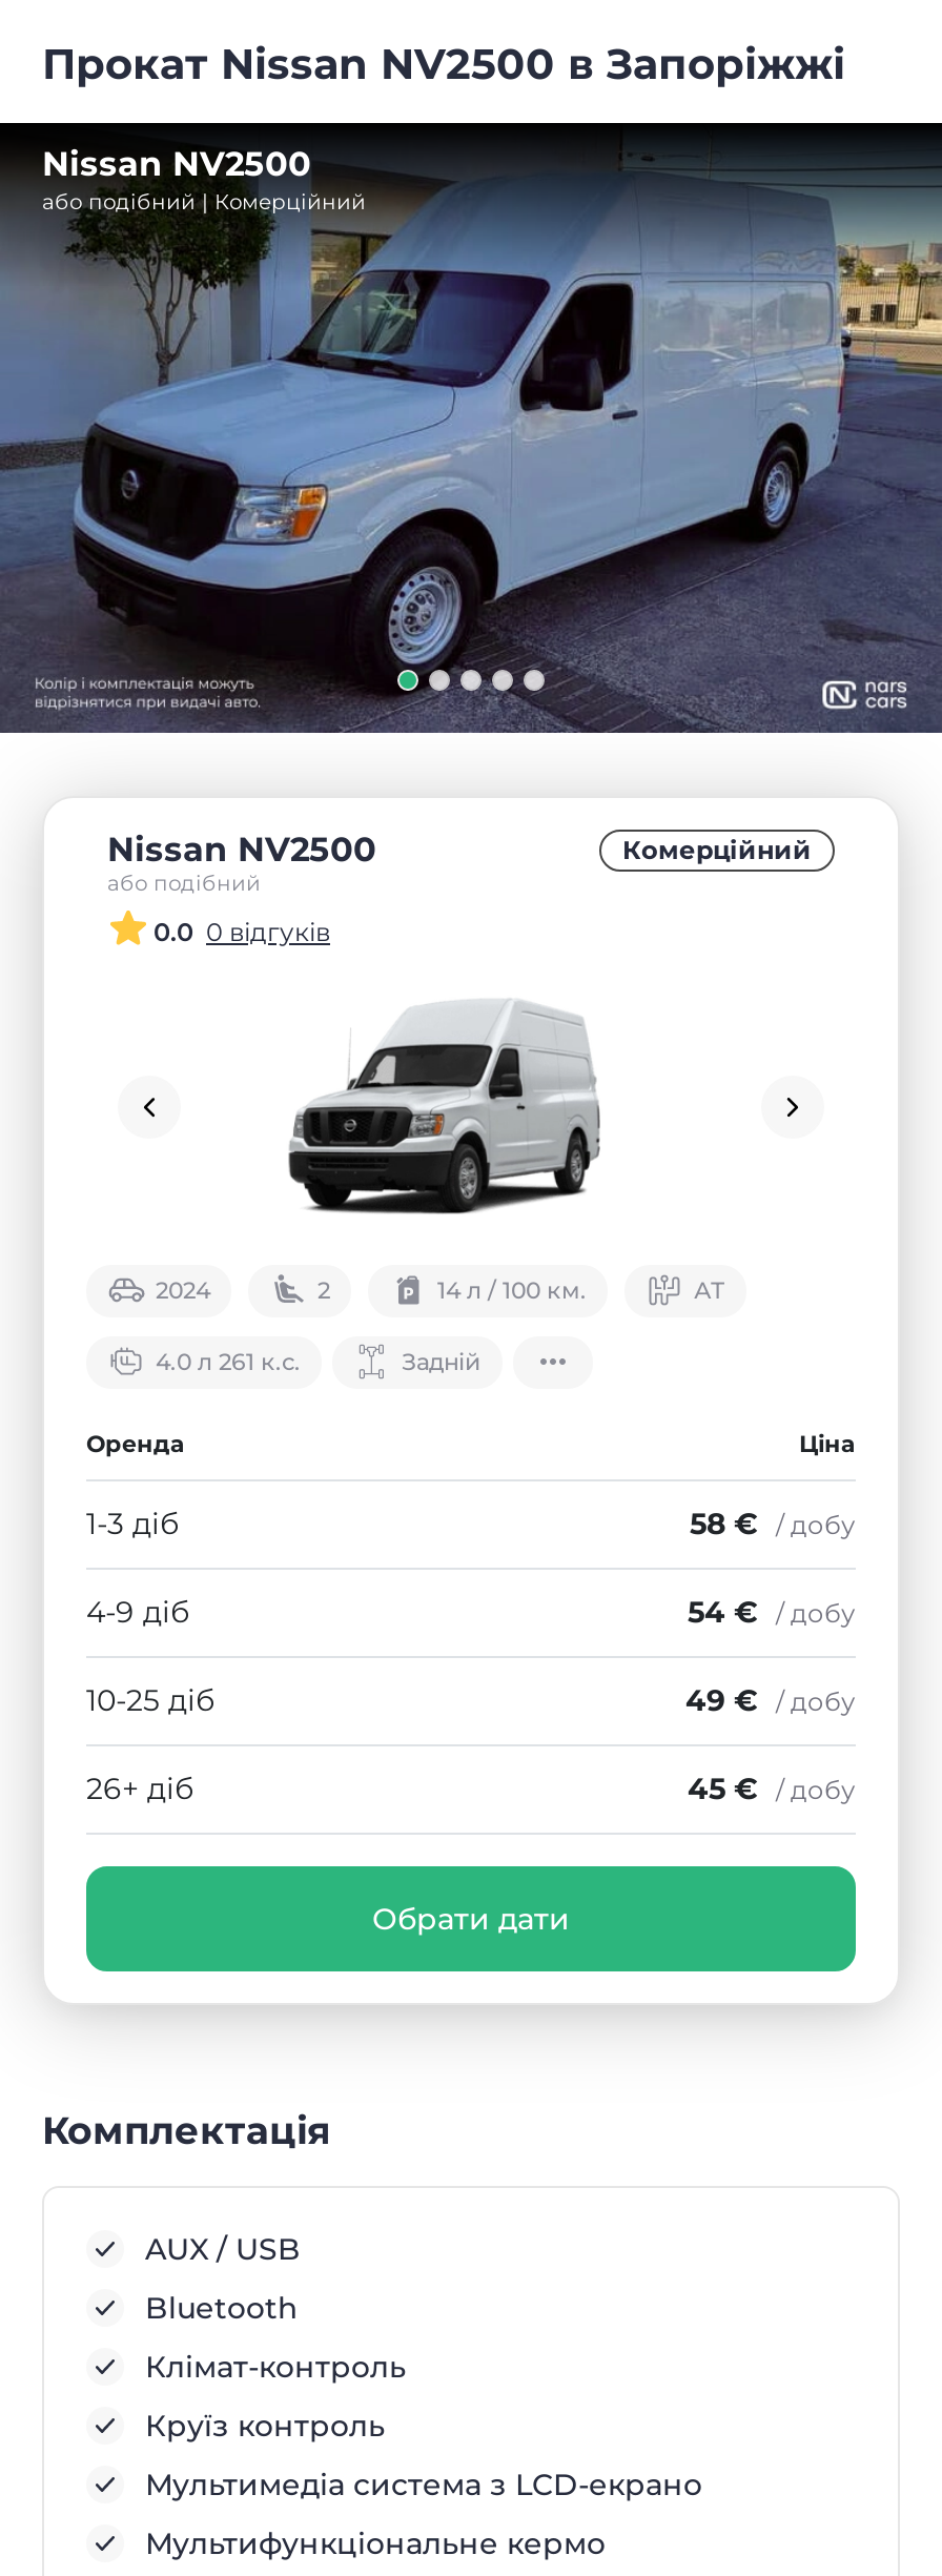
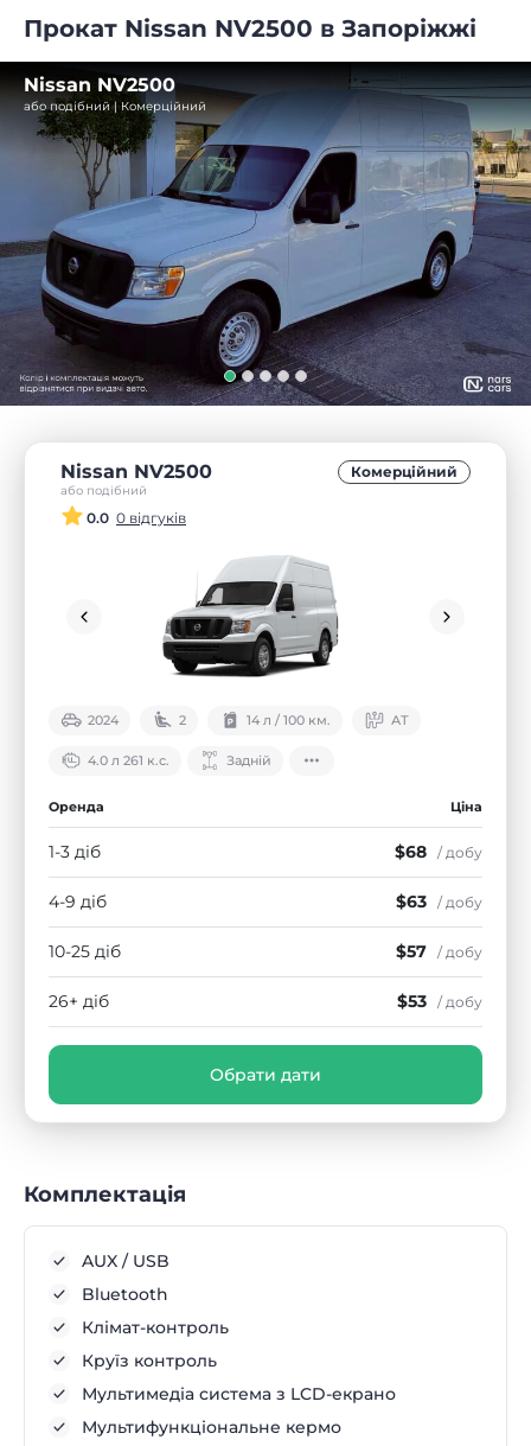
[690,1504,856,1542] 58 € / добу -> [395,841,482,862] $68 / добу
[688,1593,856,1631] 54 € / добу -> [396,891,482,912] $63 / добу
[685,1681,856,1719] 49 € / добу -> [396,941,482,962] $57 / добу
[688,1769,856,1807] 45 € / добу -> [397,990,482,1012] $53 / добу

